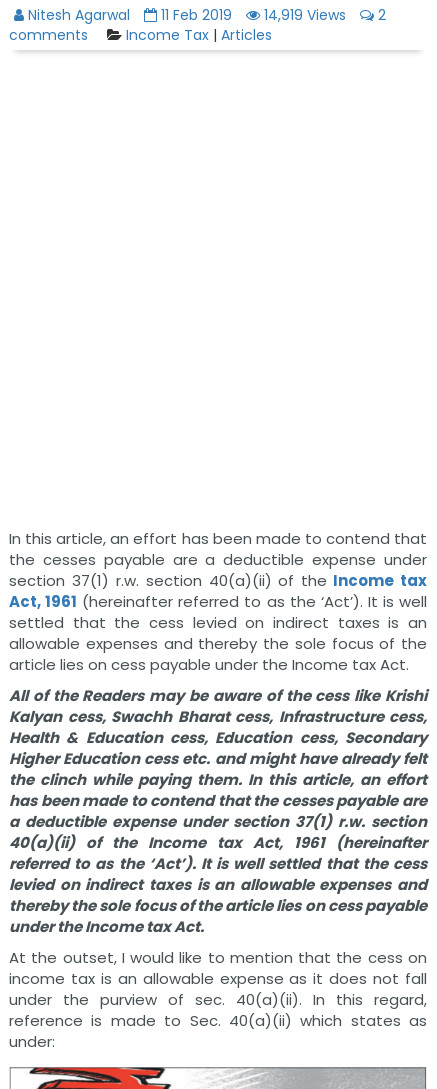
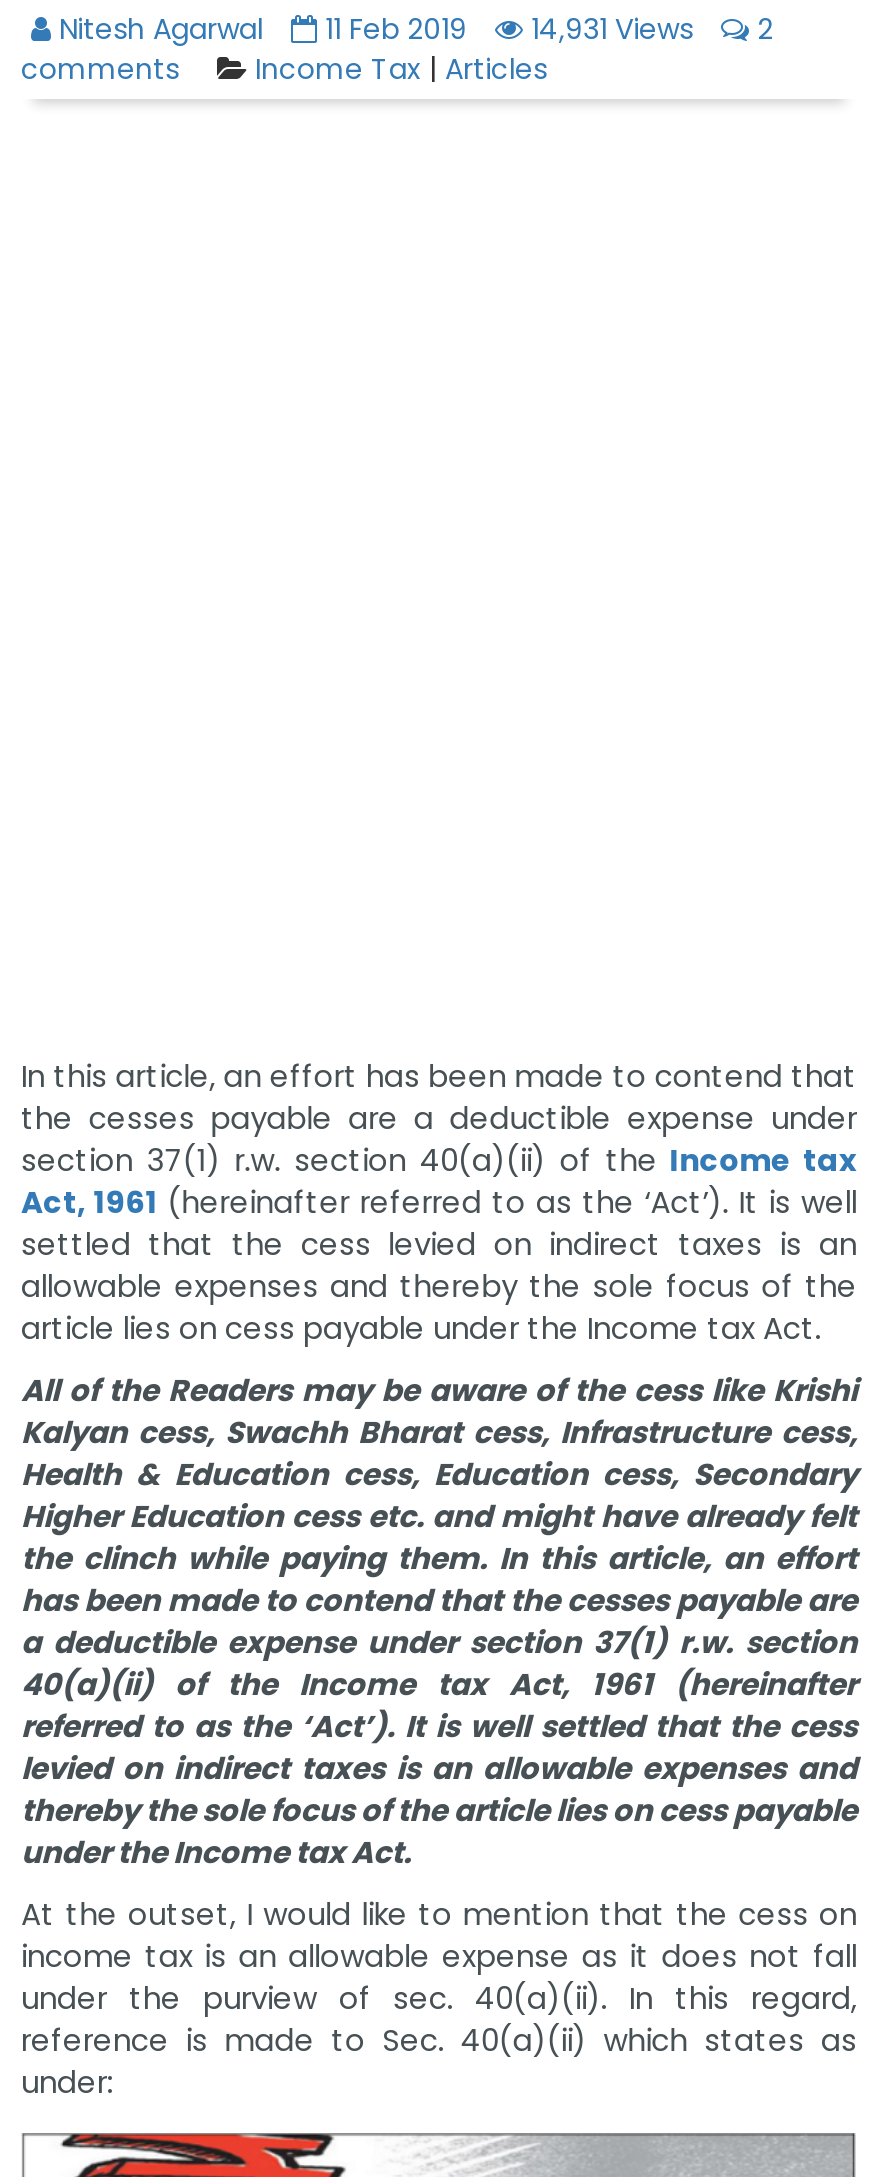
[24,5,386,25] Nitesh Agarwal 11 Feb 2019 14,919 Views 2 -> [51,9,773,49] Nitesh Agarwal 11 Feb 2019 14,931 Views 2

